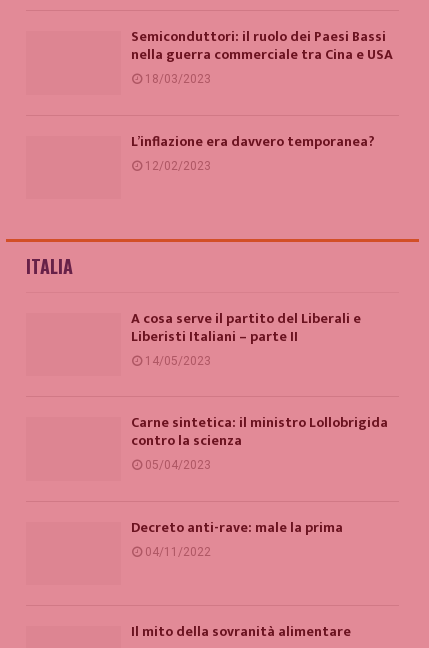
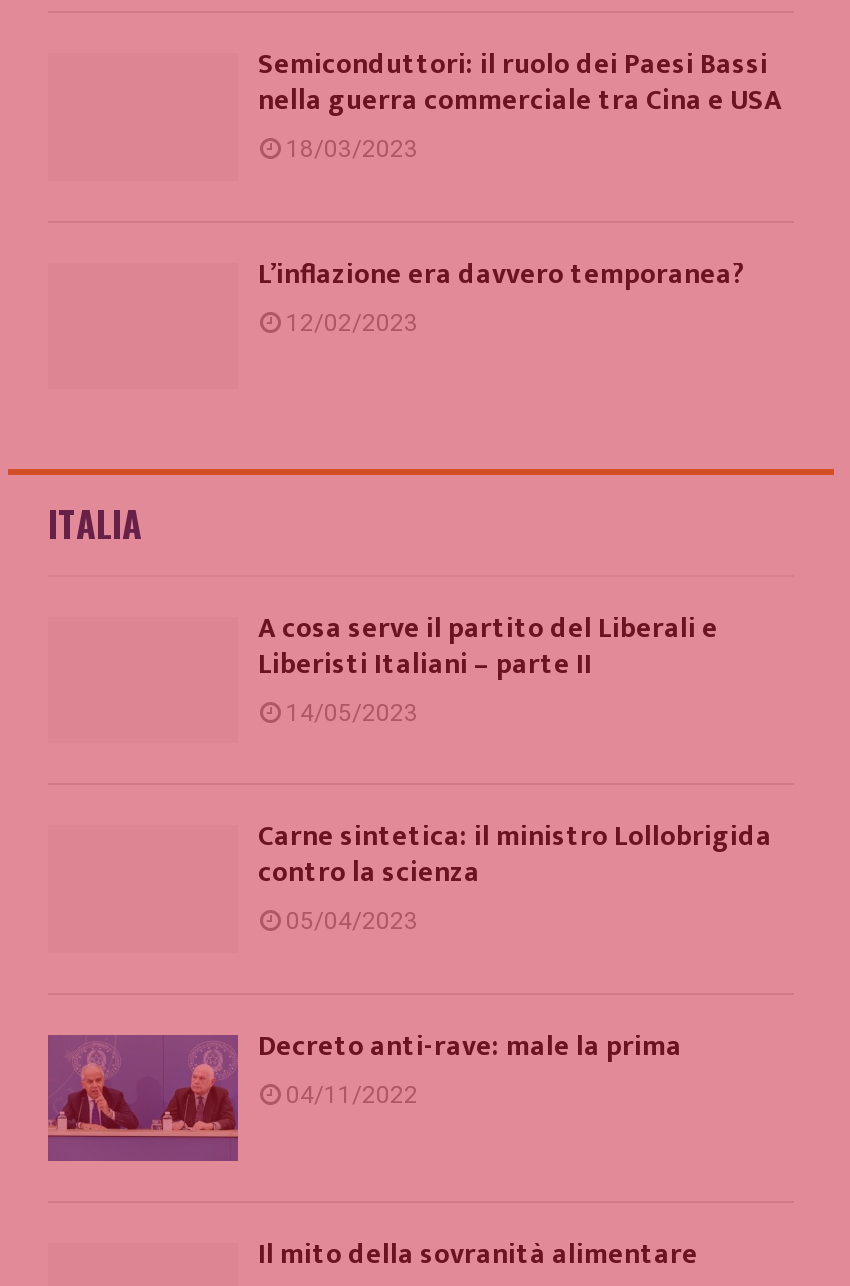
none -> [46,1033,240,1163] [image]

